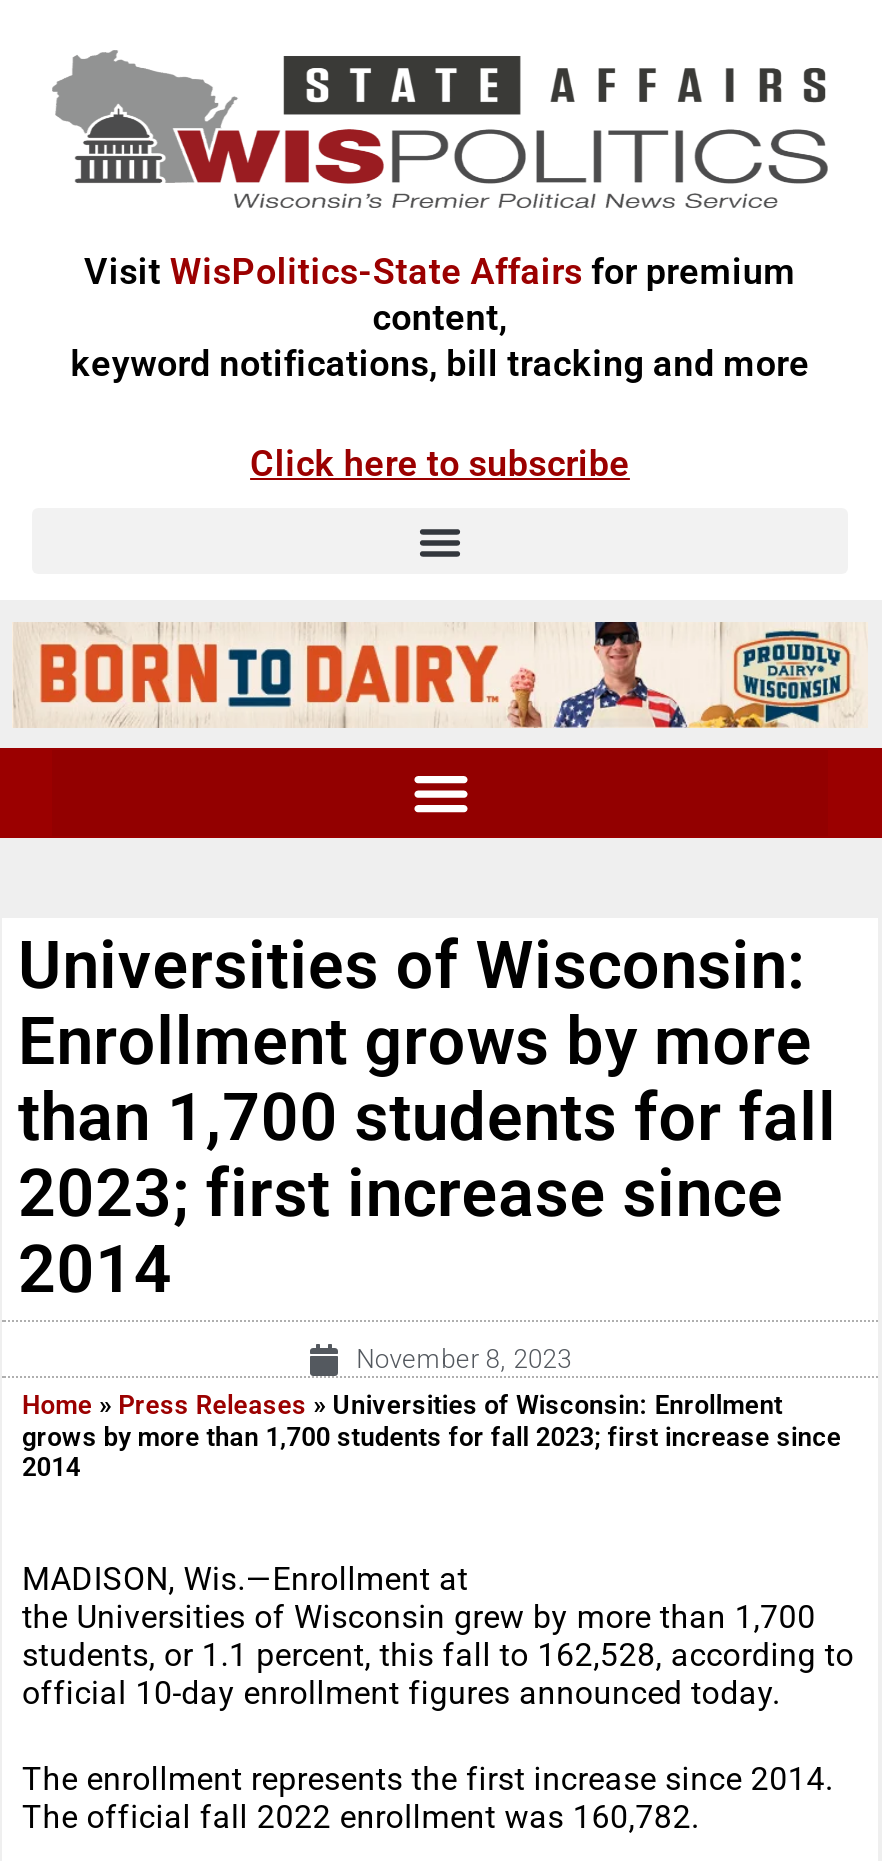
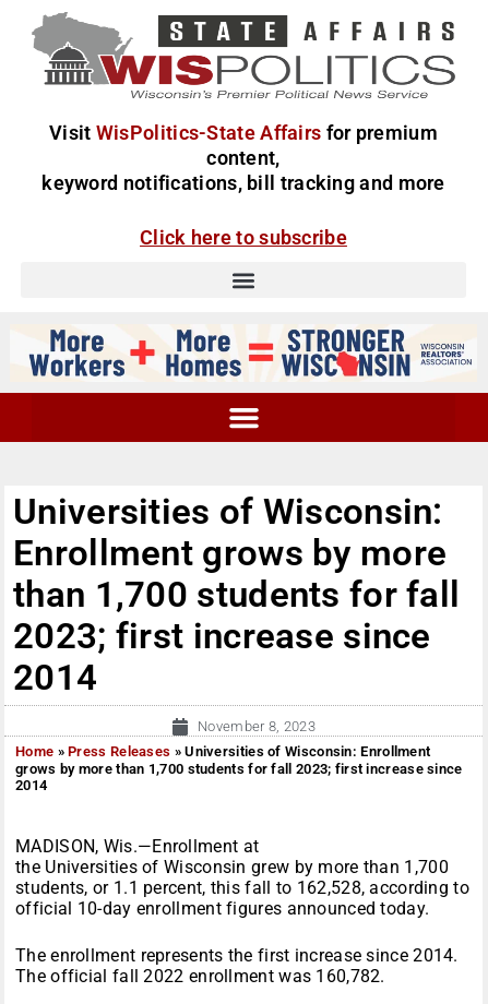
[14,620,858,730] [image] -> [11,324,473,382] [image]

